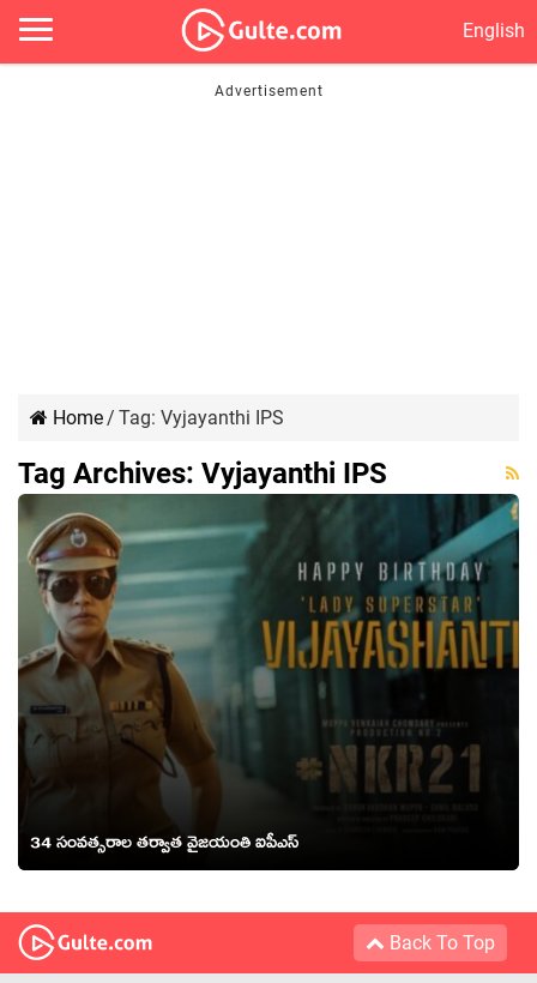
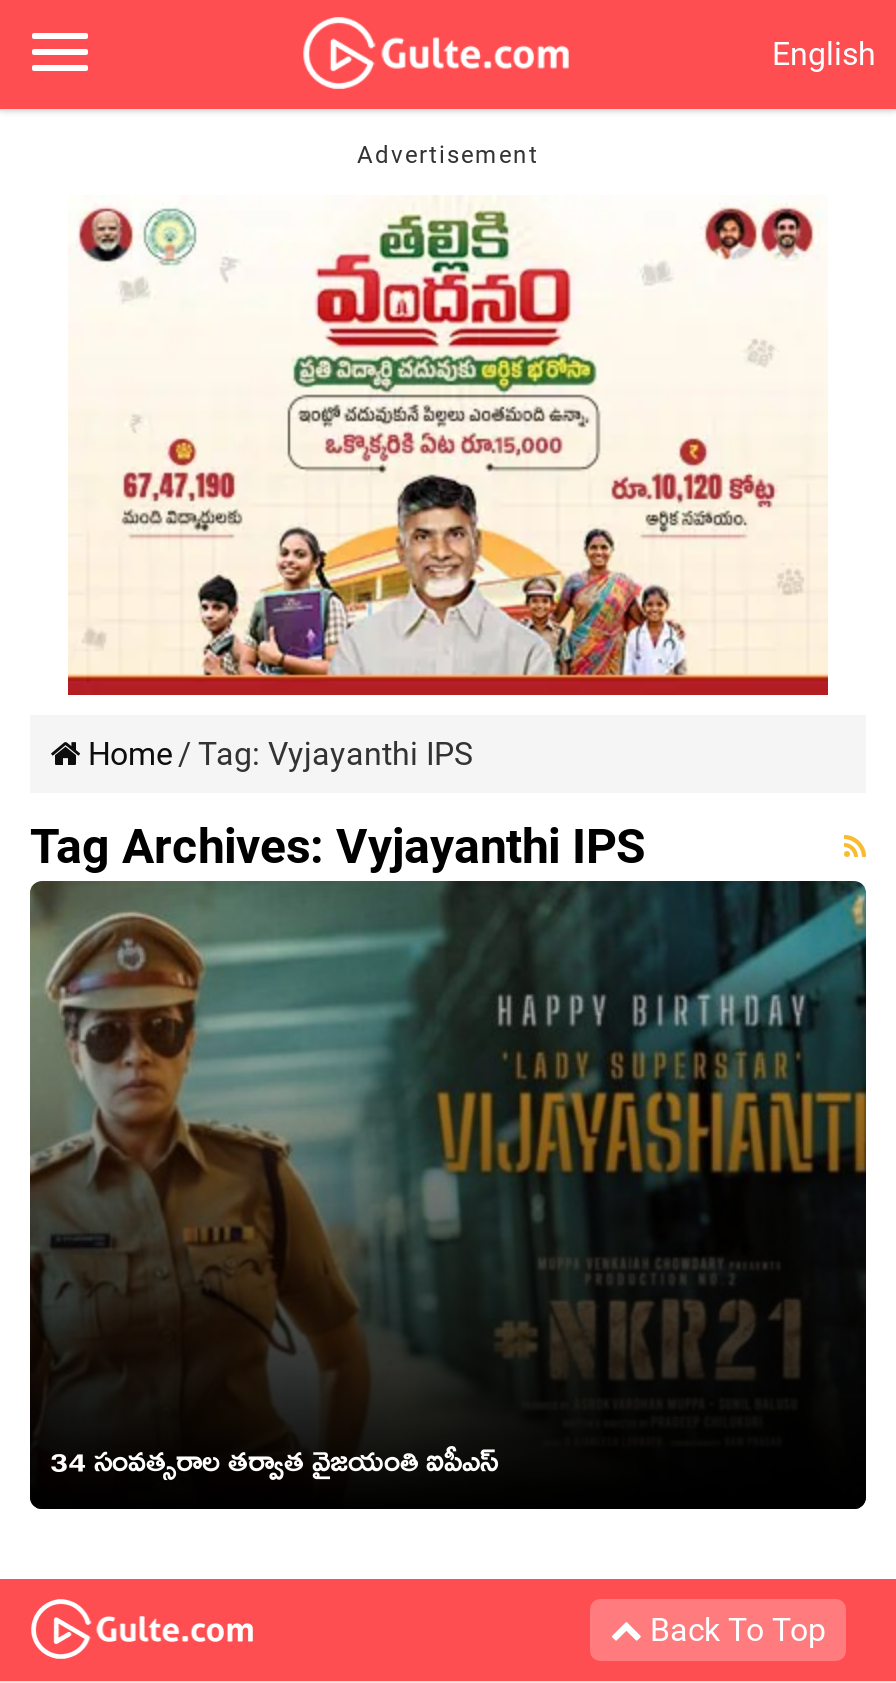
none -> [66,205,830,697] [image]

